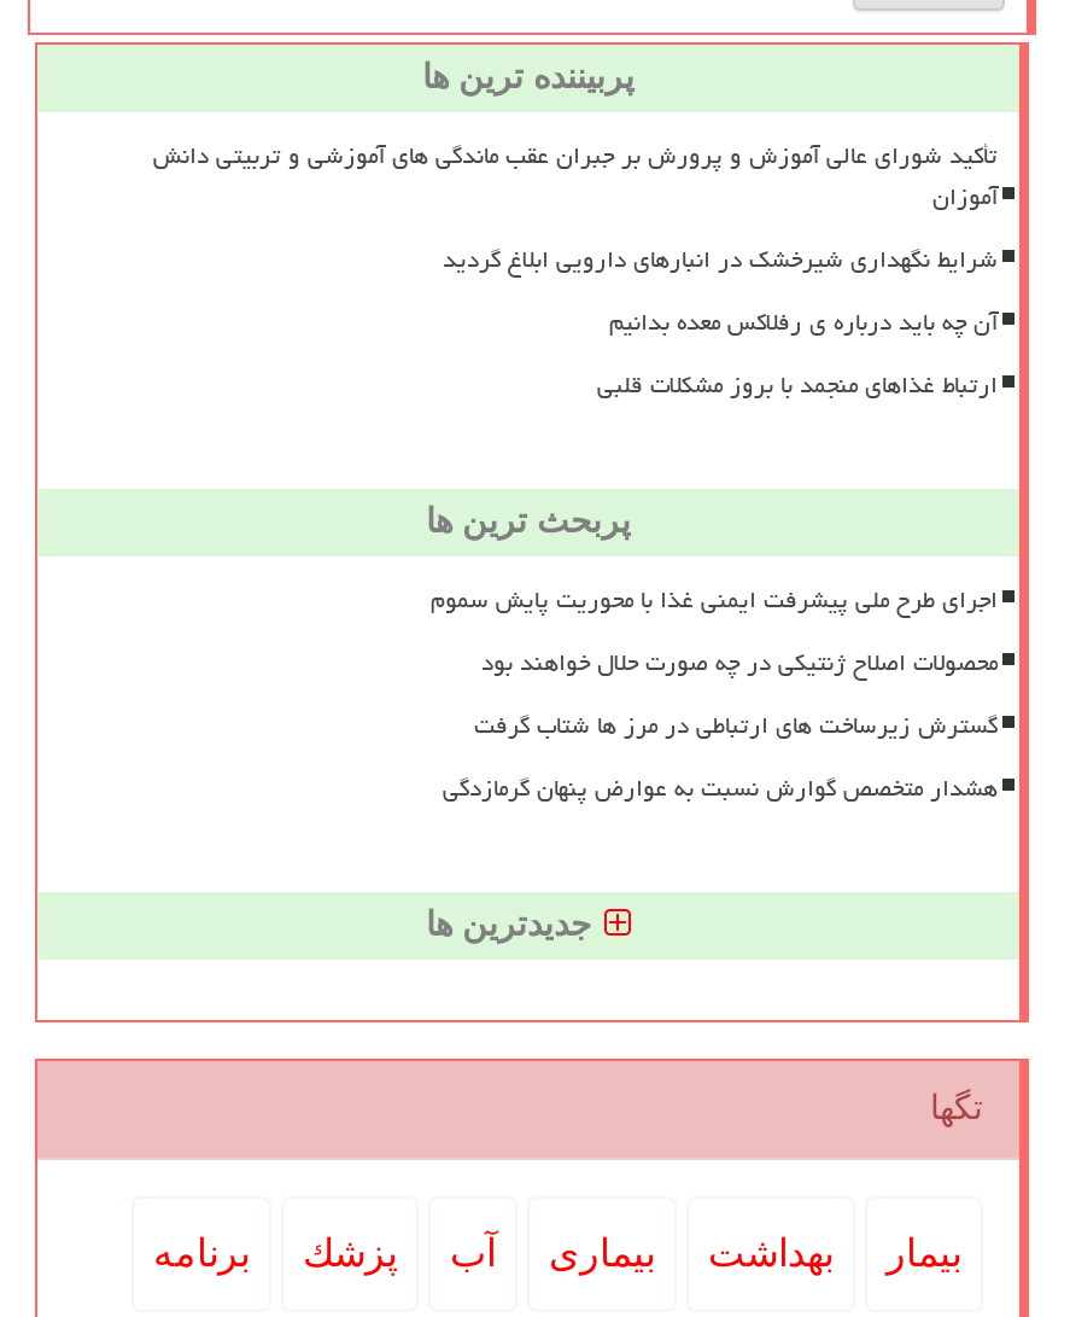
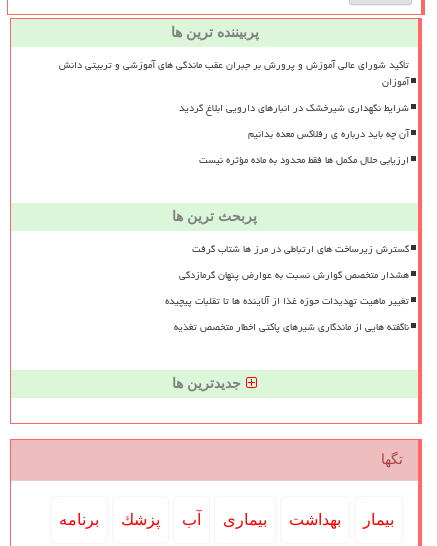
[597,360,998,409] ارتباط غذاهای منجمد با بروز مشکلات قلبی -> [199,150,409,170] ارزیابی حلال مکمل ها فقط محدود به ماده مؤثره نیست
[431,575,998,686] اجرای طرح ملی پیشرفت ایمنی غذا با محوریت پایش سموم | محصولات اصلاح ژنتیکی در چه صورت حلال خواهند بود -> none
moved [443,701,998,812] -> [179,239,409,285]: گسترش زیرساخت های ارتباطی در مرز ها شتاب گرفت | هشدار متخصص گوارش نسبت به عوارض پنهان گرمازدگی
none -> [165,291,409,337] تغییر ماهیت تهدیدات حوزه غذا از آلاینده ها تا تقلبات پیچیده | ناگفته هایی از ماندگاری شیرهای پاکتی اخطار متخصص تغذیه

